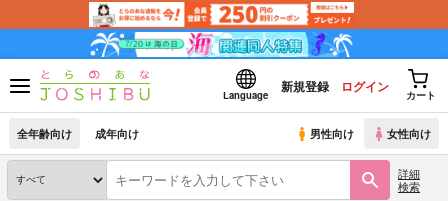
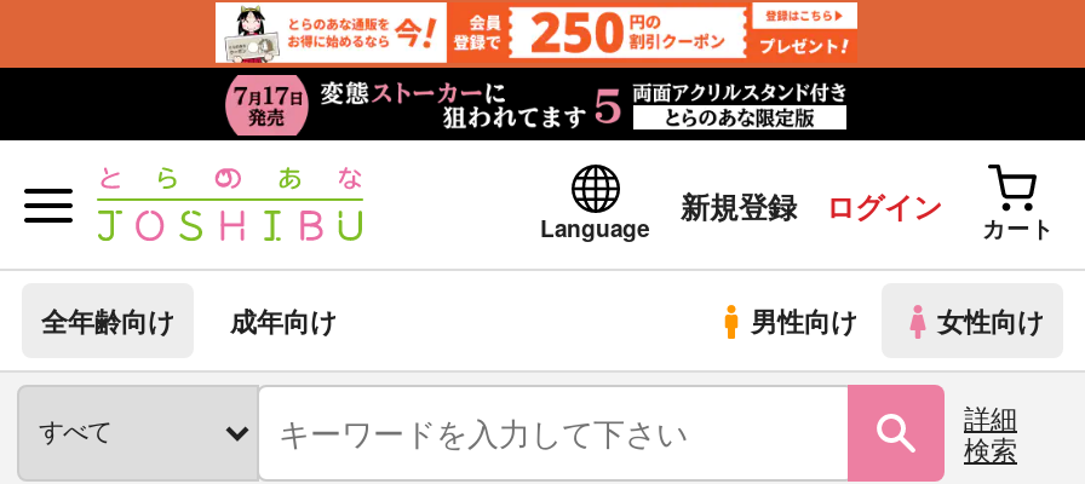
[3,28,445,60] [image] -> [7,65,1078,143] [image]

